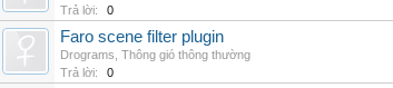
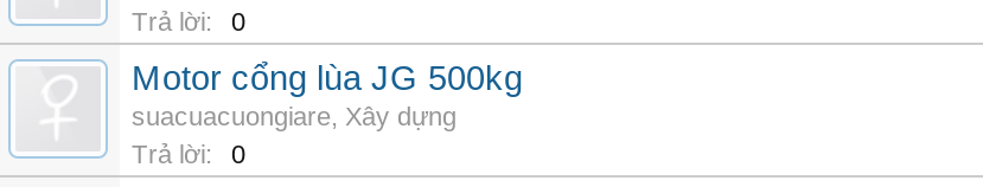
[60,28,250,61] Faro scene filter plugin | Drograms, Thông gió thông thường -> [132,59,523,130] Motor cổng lùa JG 500kg | suacuacuongiare, Xây dựng

